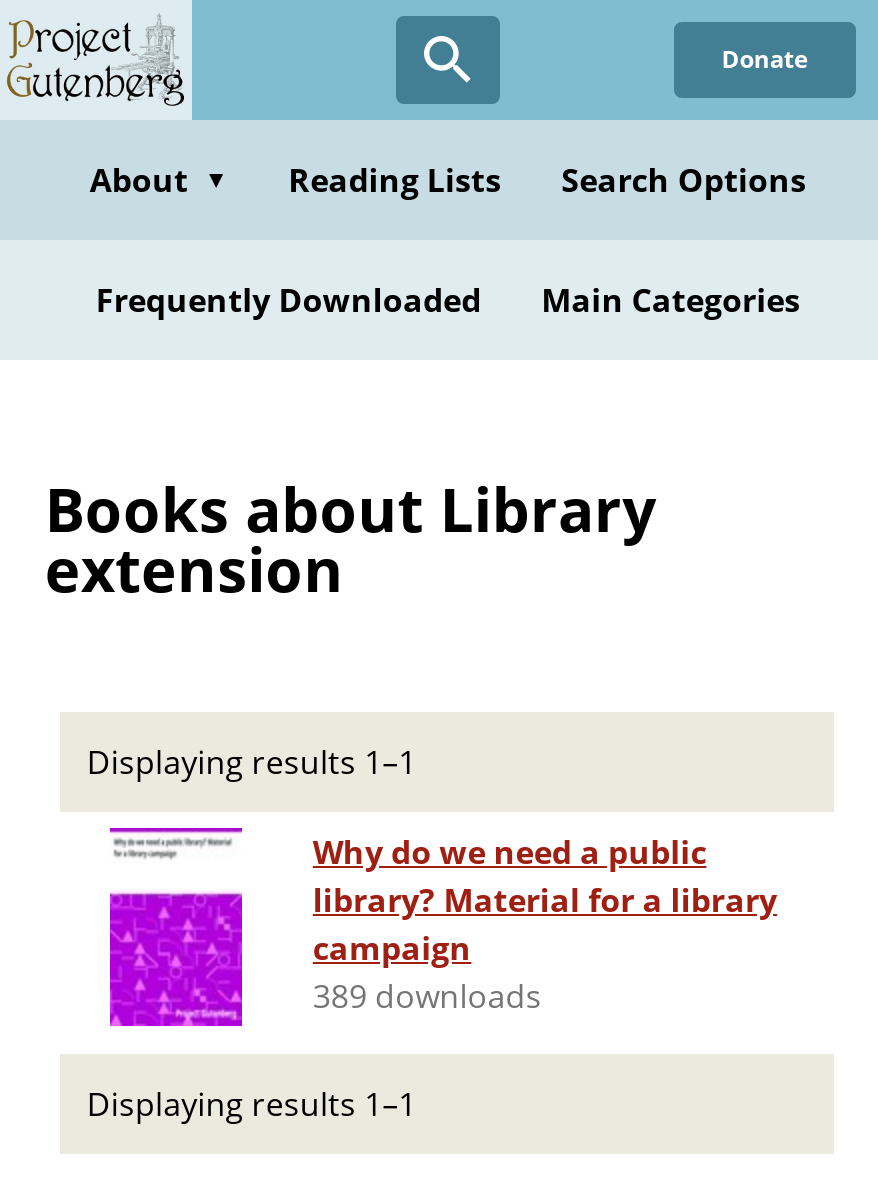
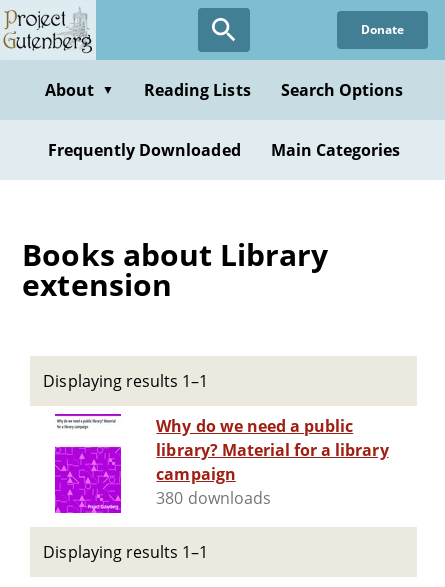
[313,974,542,1018] 389 downloads -> [156,487,271,509] 380 downloads

